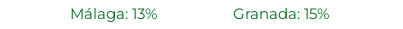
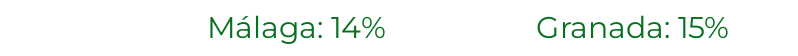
[69,4,156,23] Málaga: 13% -> [207,8,385,46] Málaga: 14%

